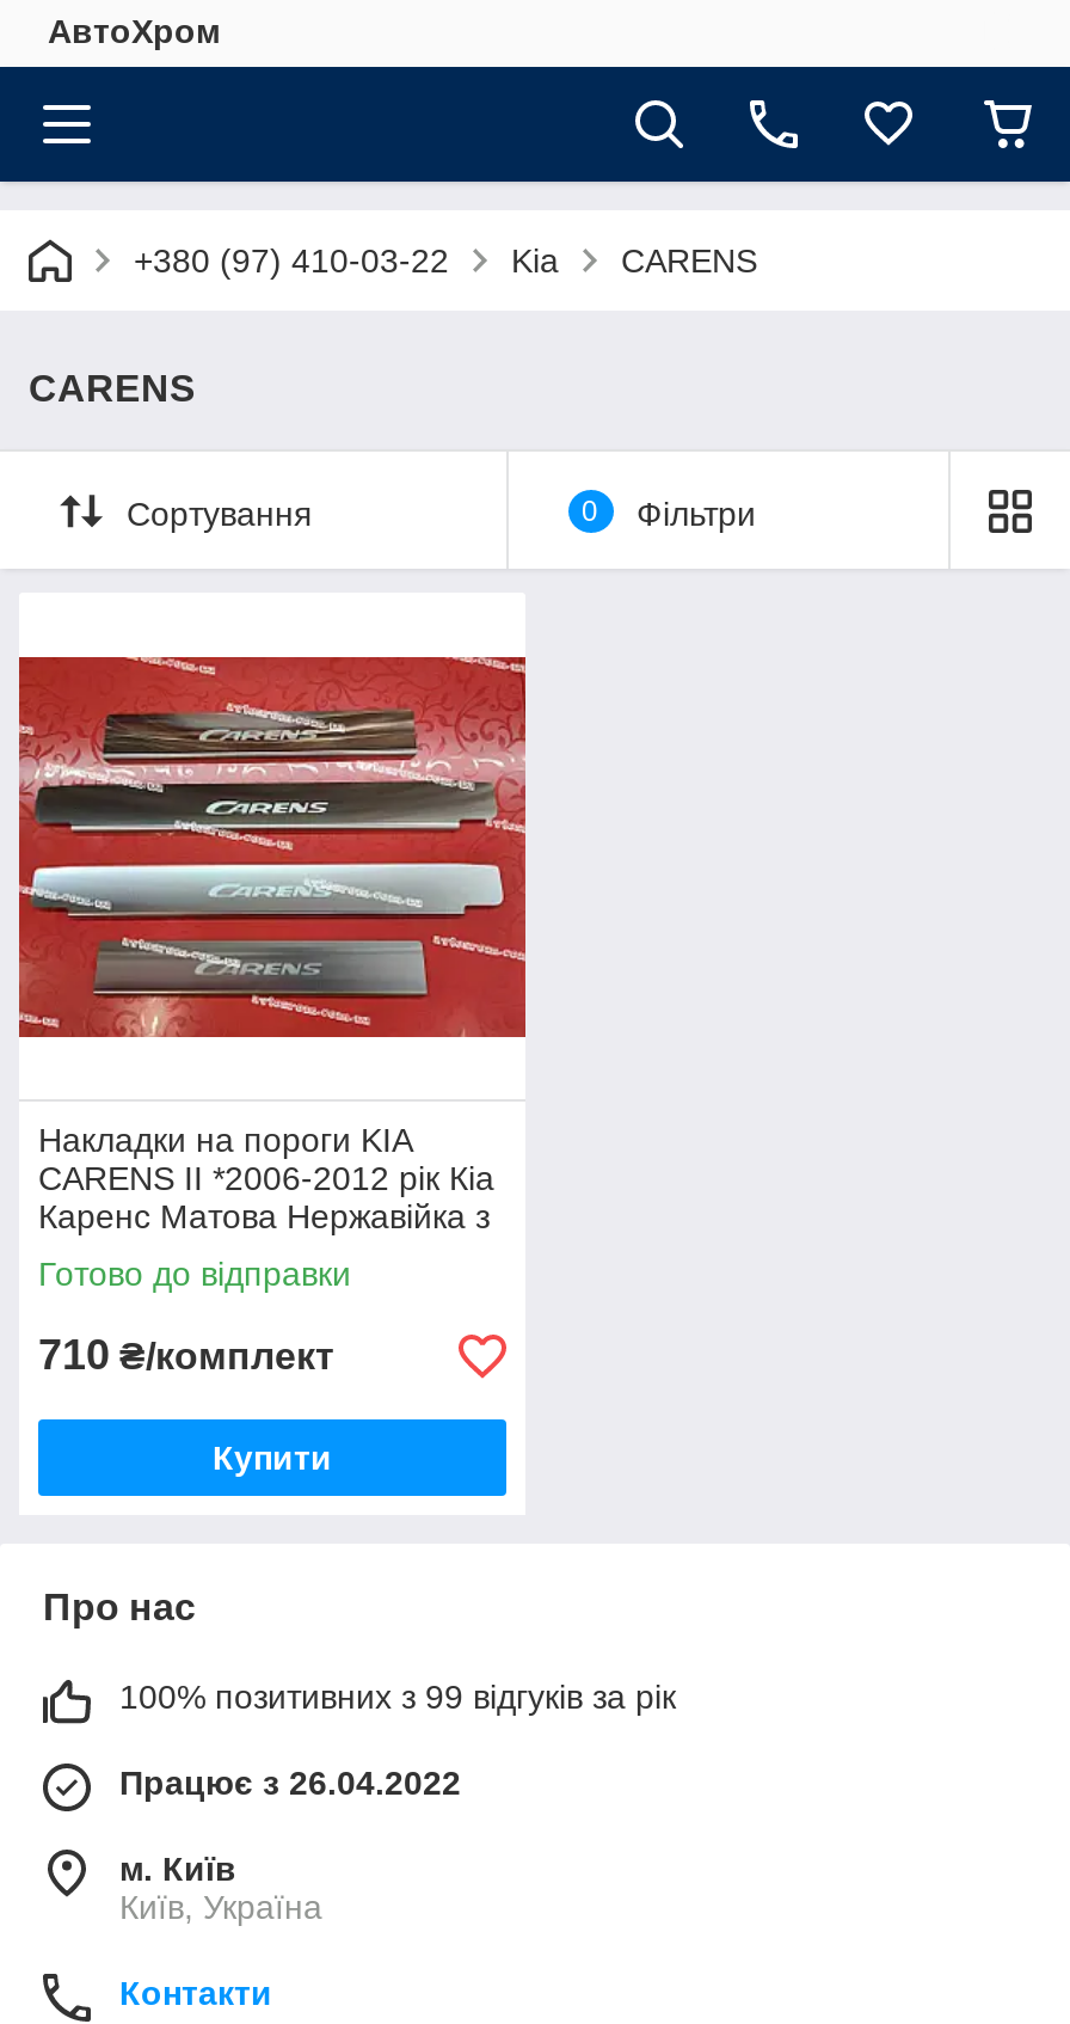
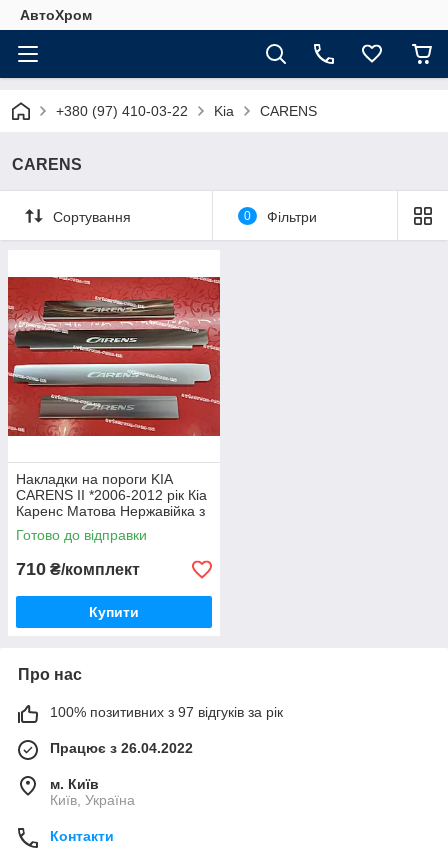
[119,1678,676,1716] 100% позитивних з 99 відгуків за рік -> [50,704,283,720] 100% позитивних з 97 відгуків за рік

